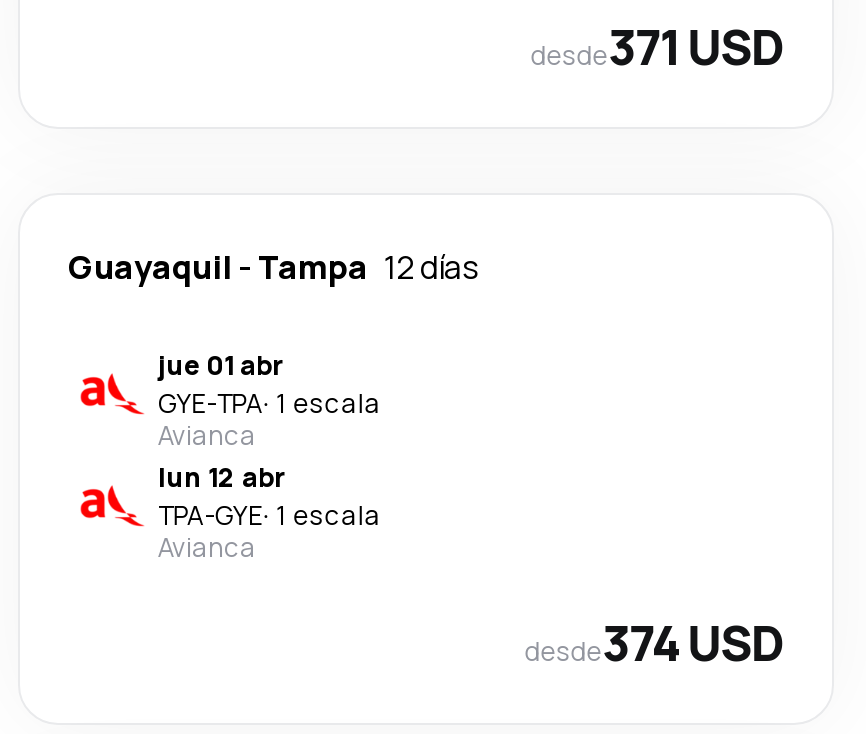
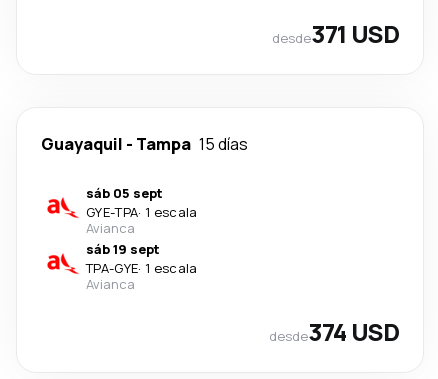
[68,244,480,288] Guayaquil - Tampa 12 días -> [41,133,248,155] Guayaquil - Tampa 15 días
[158,346,284,382] jue 01 abr -> [86,184,163,202] sáb 05 sept
[158,458,286,494] lun 12 abr -> [86,240,160,258] sáb 19 sept

